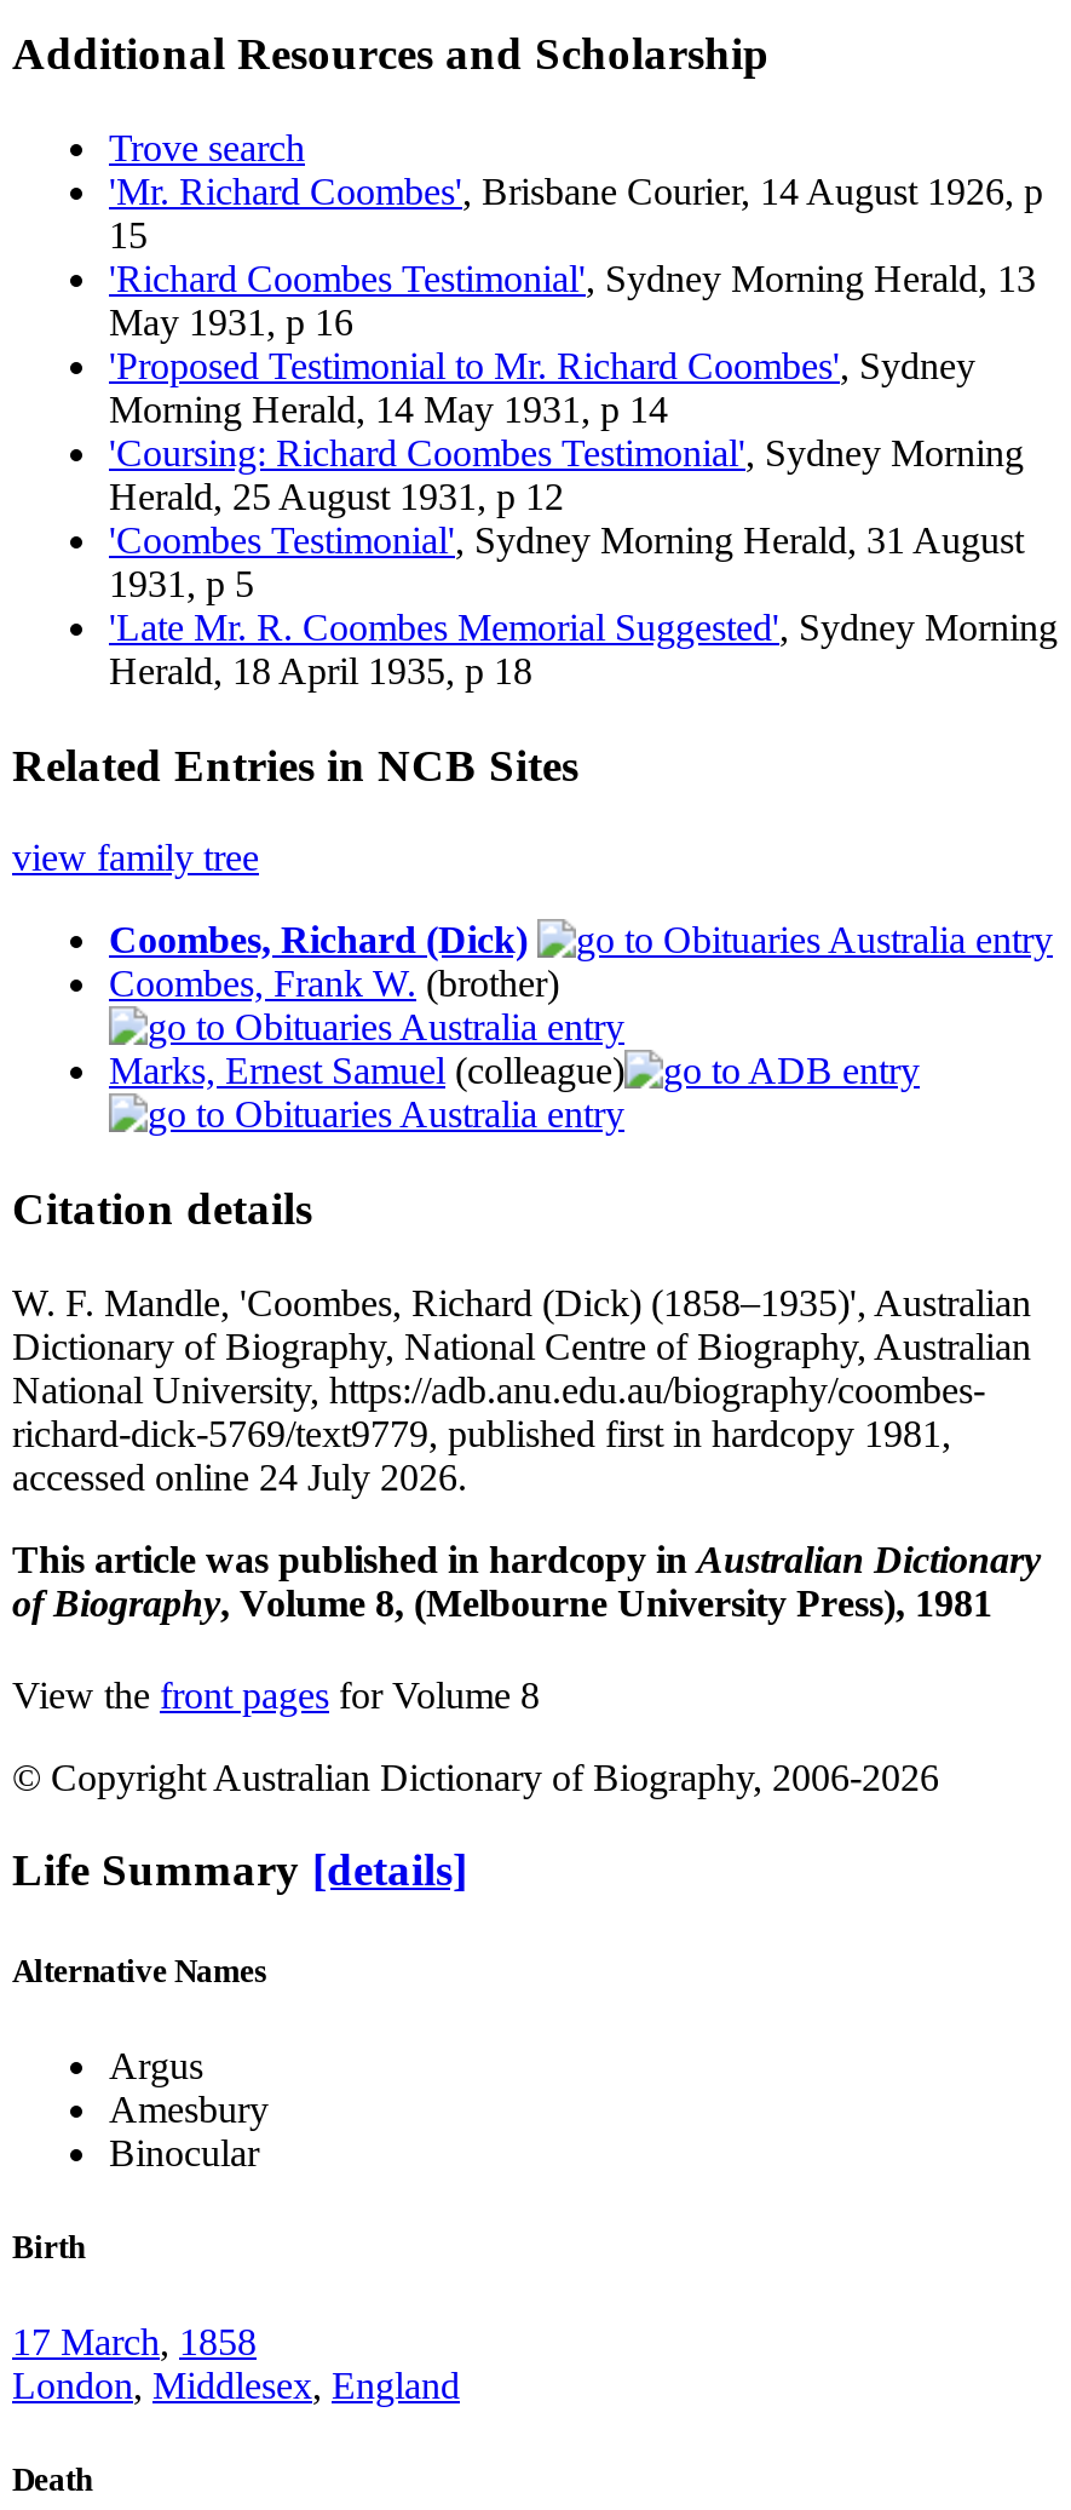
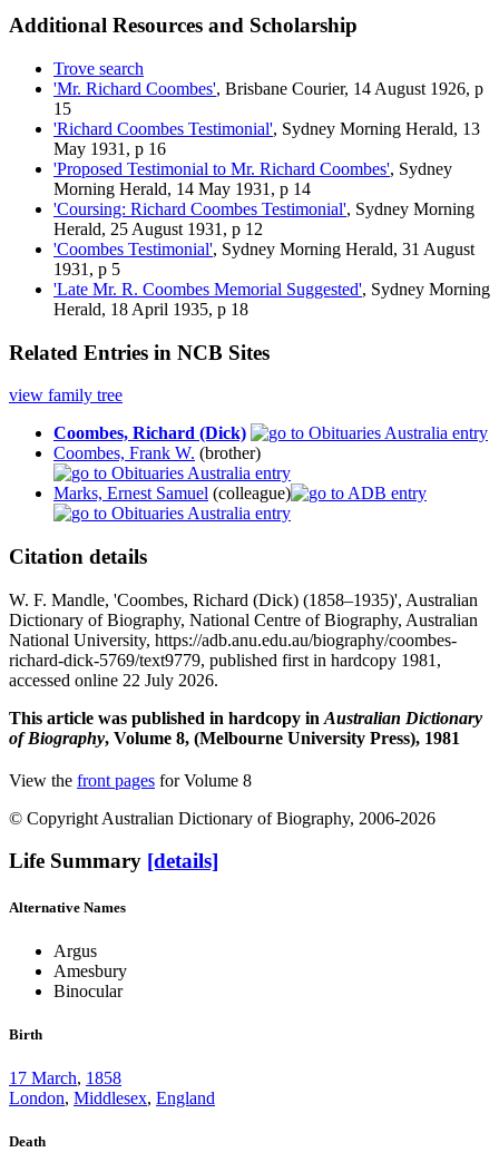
[12,1456,467,1497] accessed online 24 July 2026. -> [9,670,218,689] accessed online 22 July 2026.

